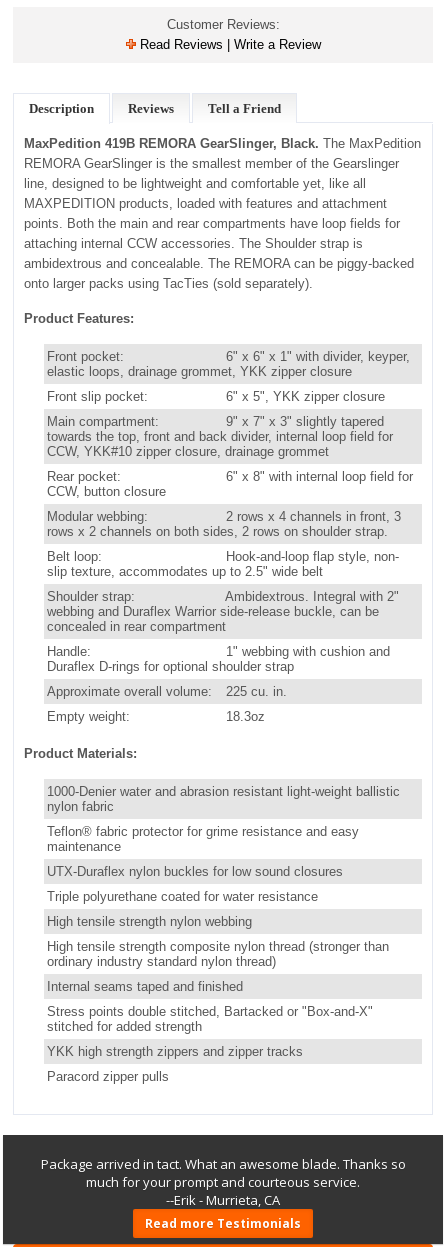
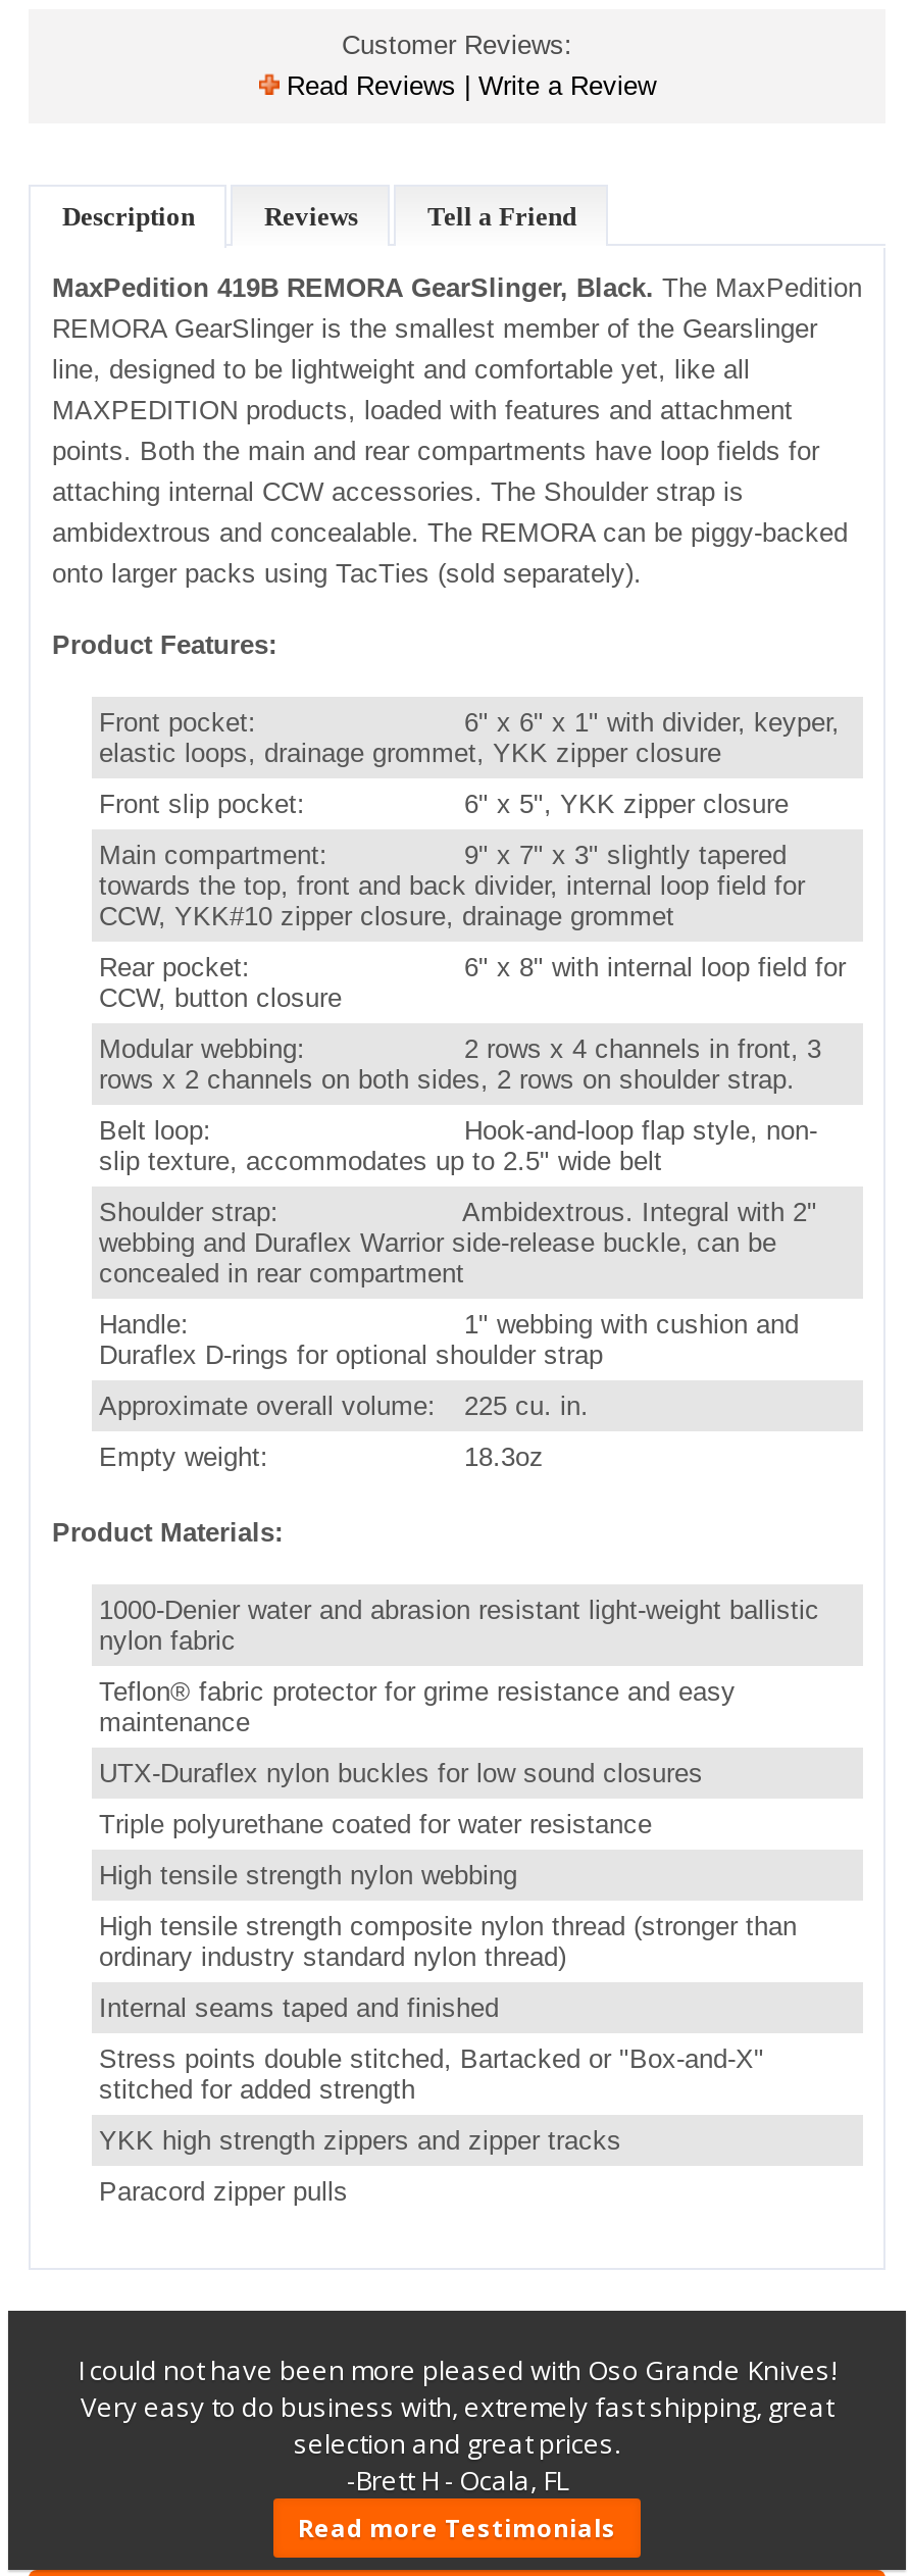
[40,1155,405,1209] Package arrived in tact. What an awesome blade. Thanks so | much for your prompt and courteous service. | --Erik - Murrieta, CA -> [78,2352,837,2498] I could not have been more pleased with Oso Grande Knives! | Very easy to do business with, extremely fast shipping, great | selection and great prices. | -Brett H - Ocala, FL

